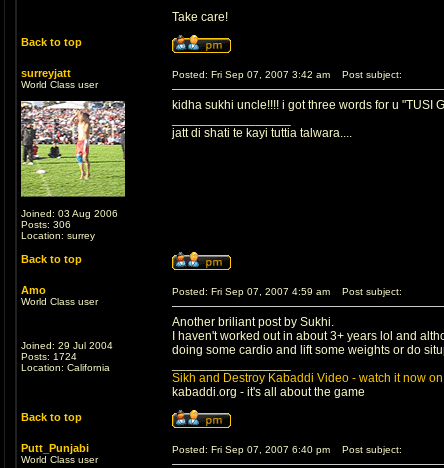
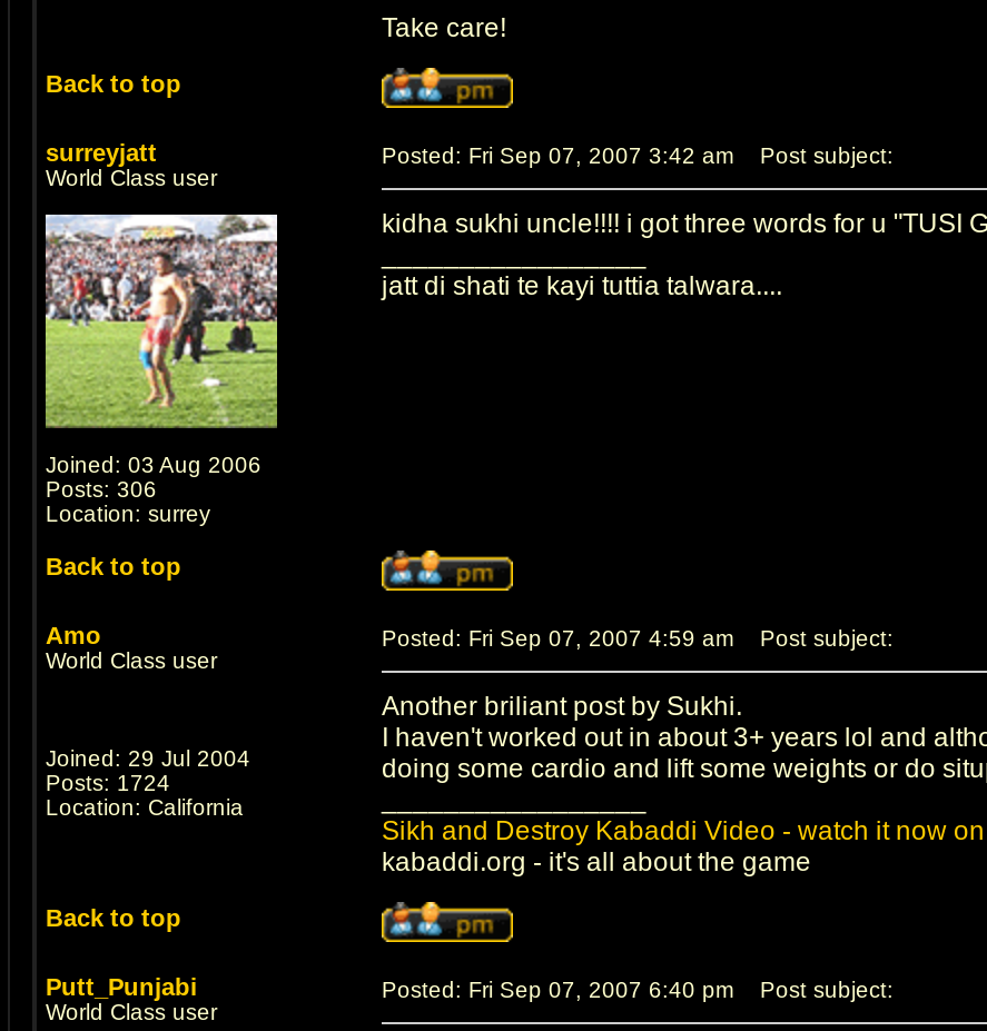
[20,100,126,195] [image] -> [43,212,279,426] [image]

